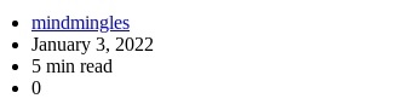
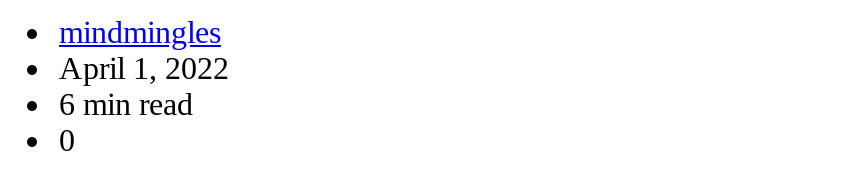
[31,34,154,76] January 3, 2022 | 5 min read -> [59,51,229,121] April 1, 2022 | 6 min read

